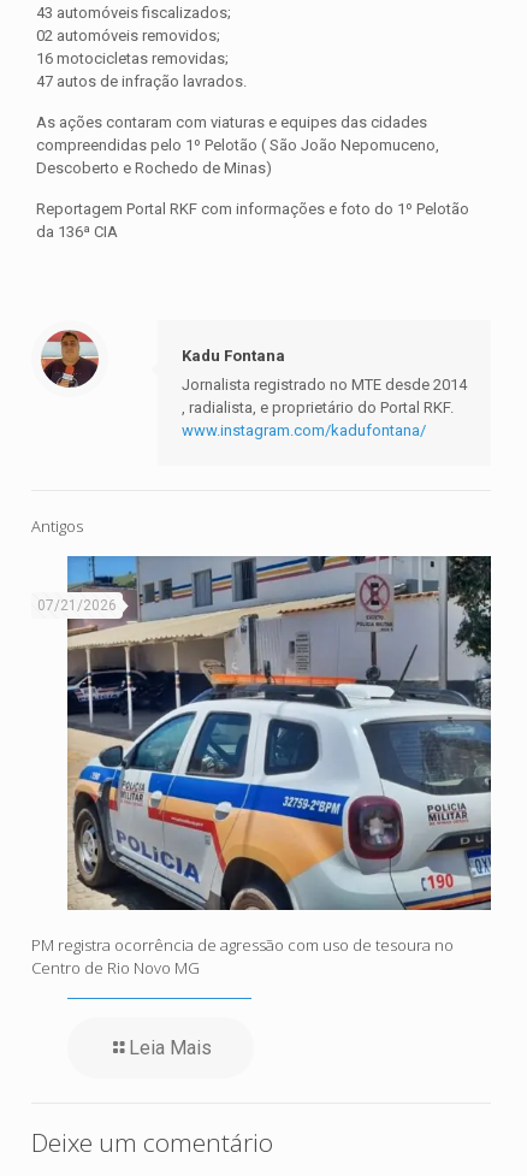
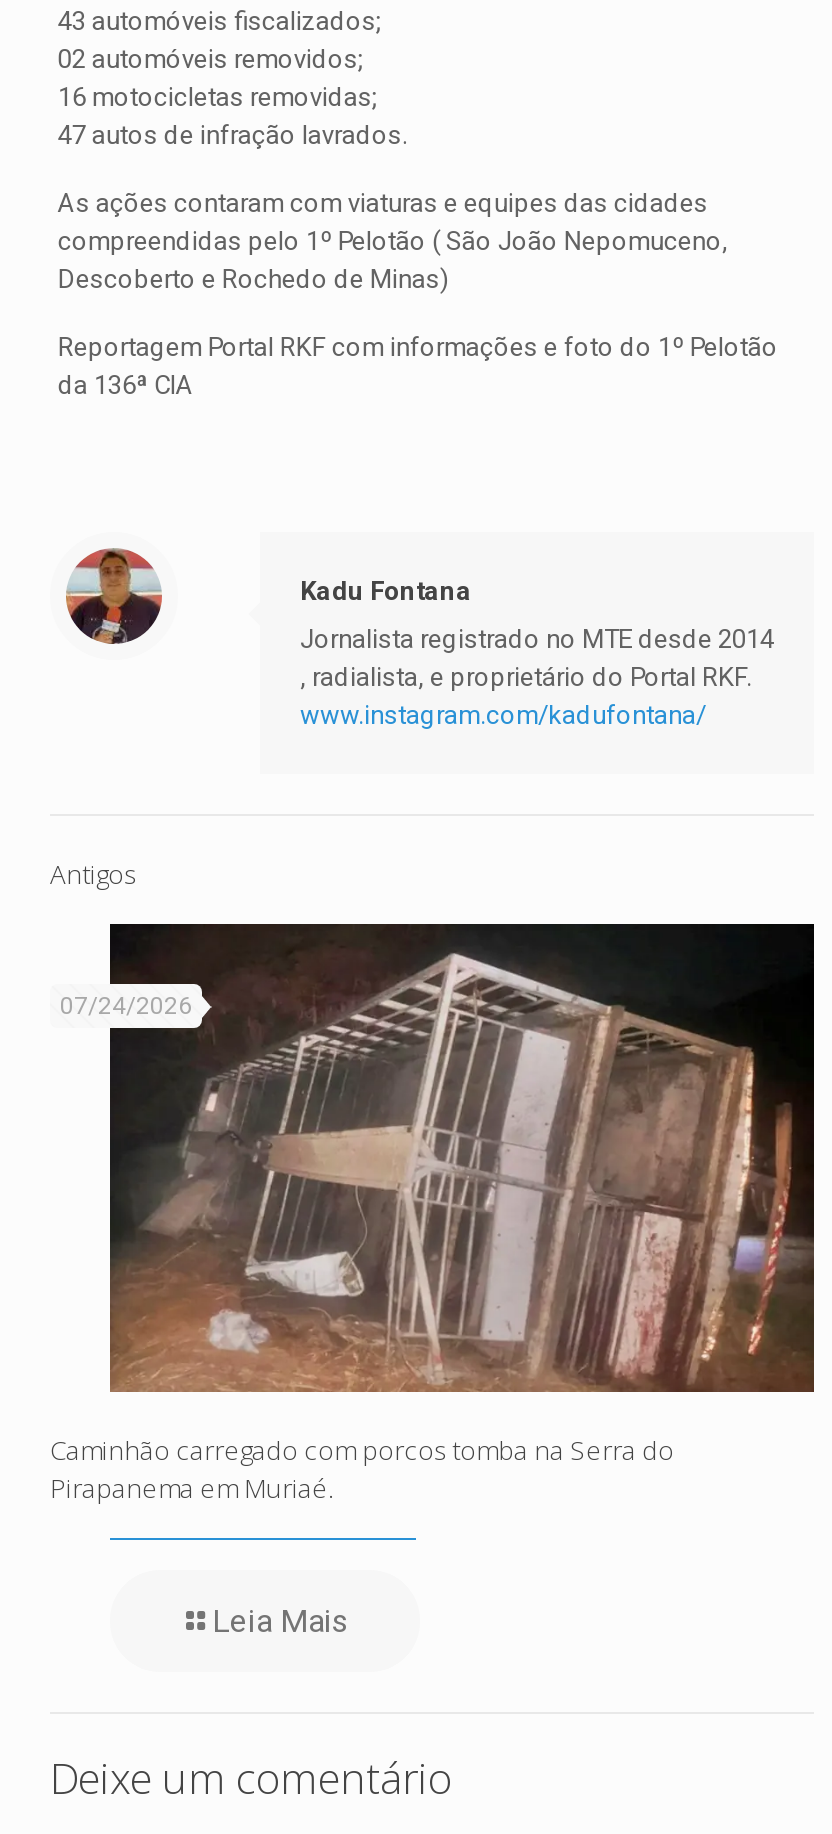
[37,555,492,911] [image] | 07/21/2026 -> [60,922,816,1394] [image] | 07/24/2026
[31,934,454,978] PM registra ocorrência de agressão com uso de tesoura no | Centro de Rio Novo MG -> [50,1433,674,1507] Caminhão carregado com porcos tomba na Serra do | Pirapanema em Muriaé.

